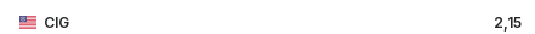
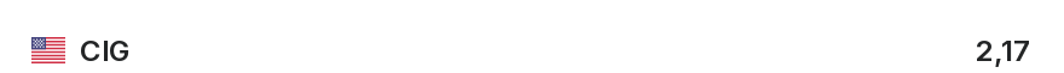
[494,13,522,31] 2,15 -> [975,32,1033,68] 2,17

